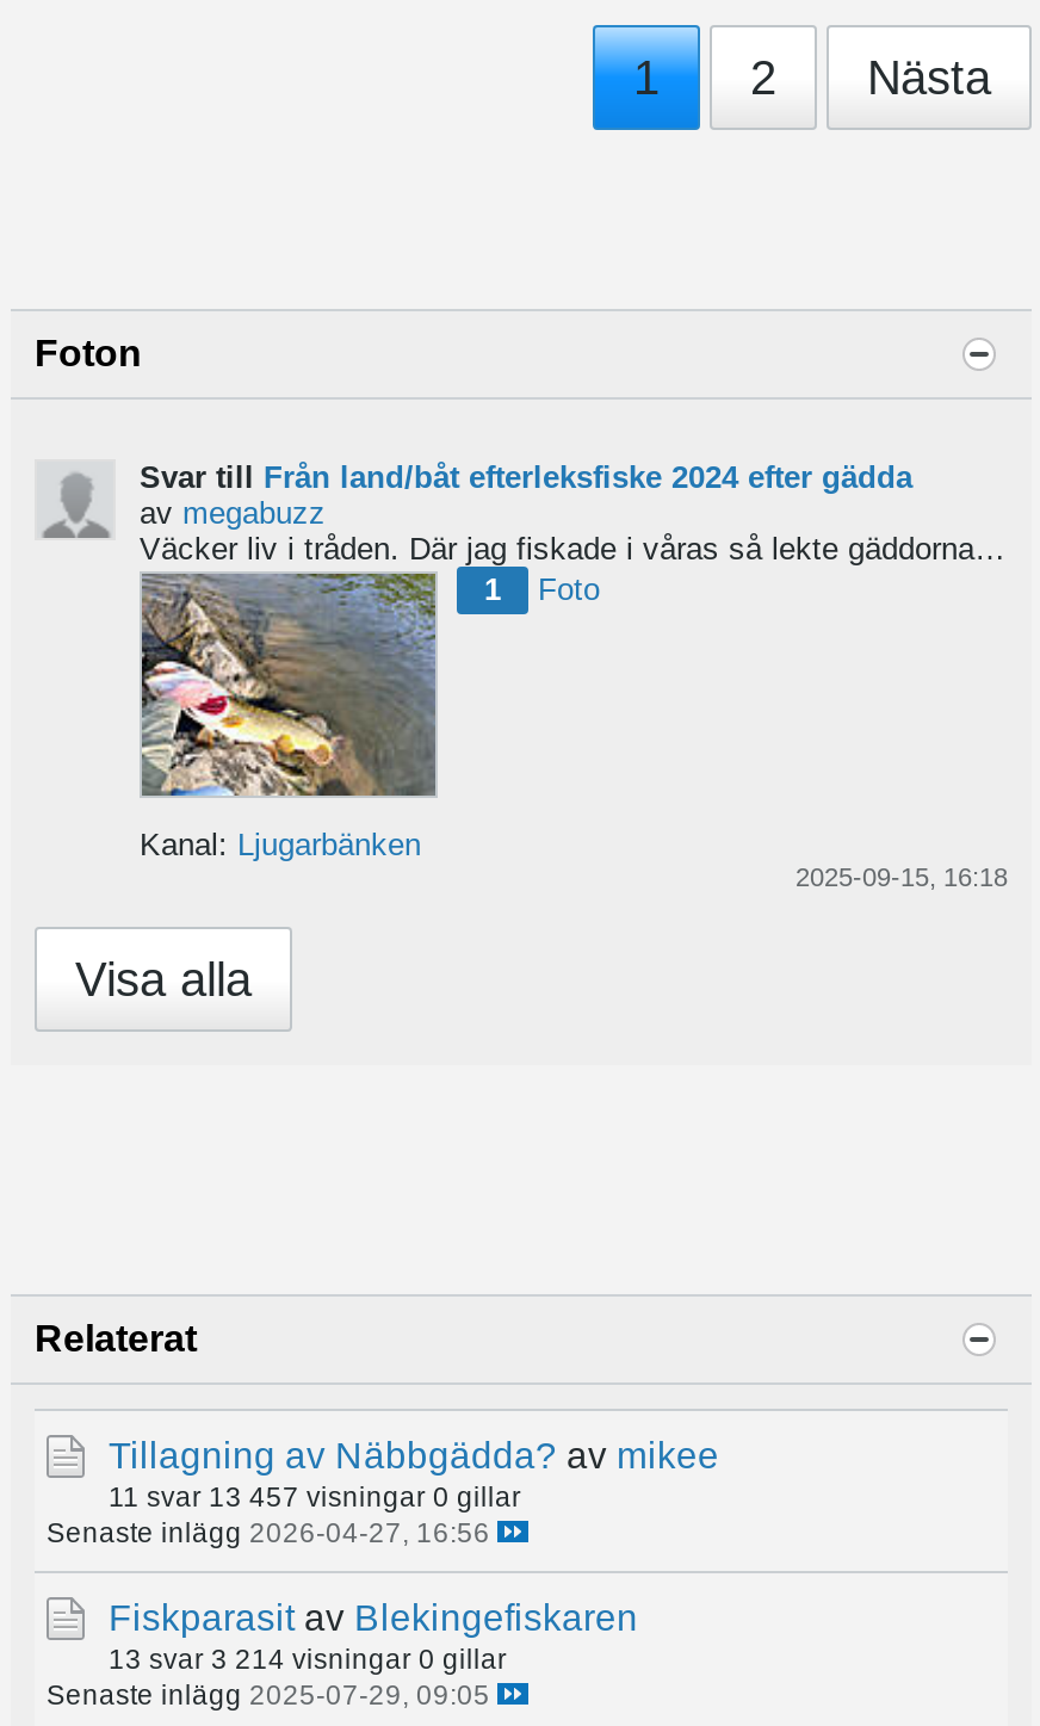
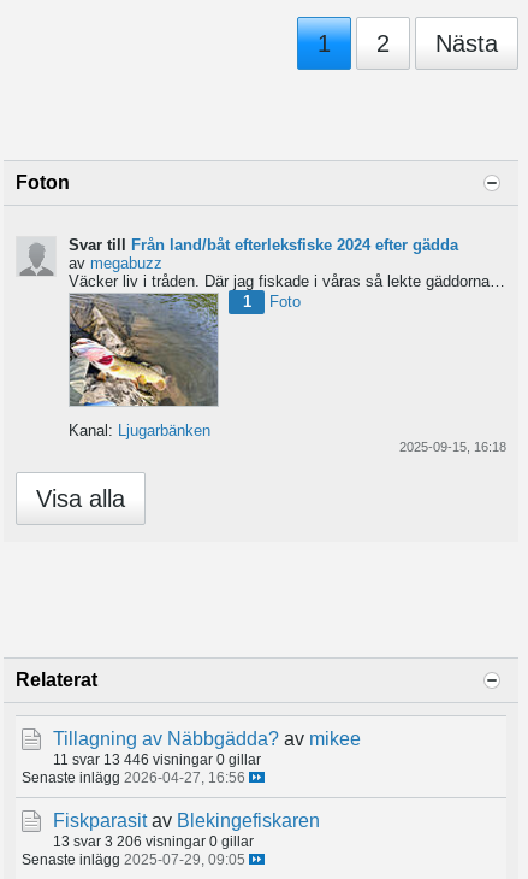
[109,1479,521,1510] 11 svar 13 457 visningar 0 gillar -> [53,751,261,766] 11 svar 13 446 visningar 0 gillar
[109,1641,507,1672] 13 svar 3 214 visningar 0 gillar -> [53,833,254,848] 13 svar 3 206 visningar 0 gillar

